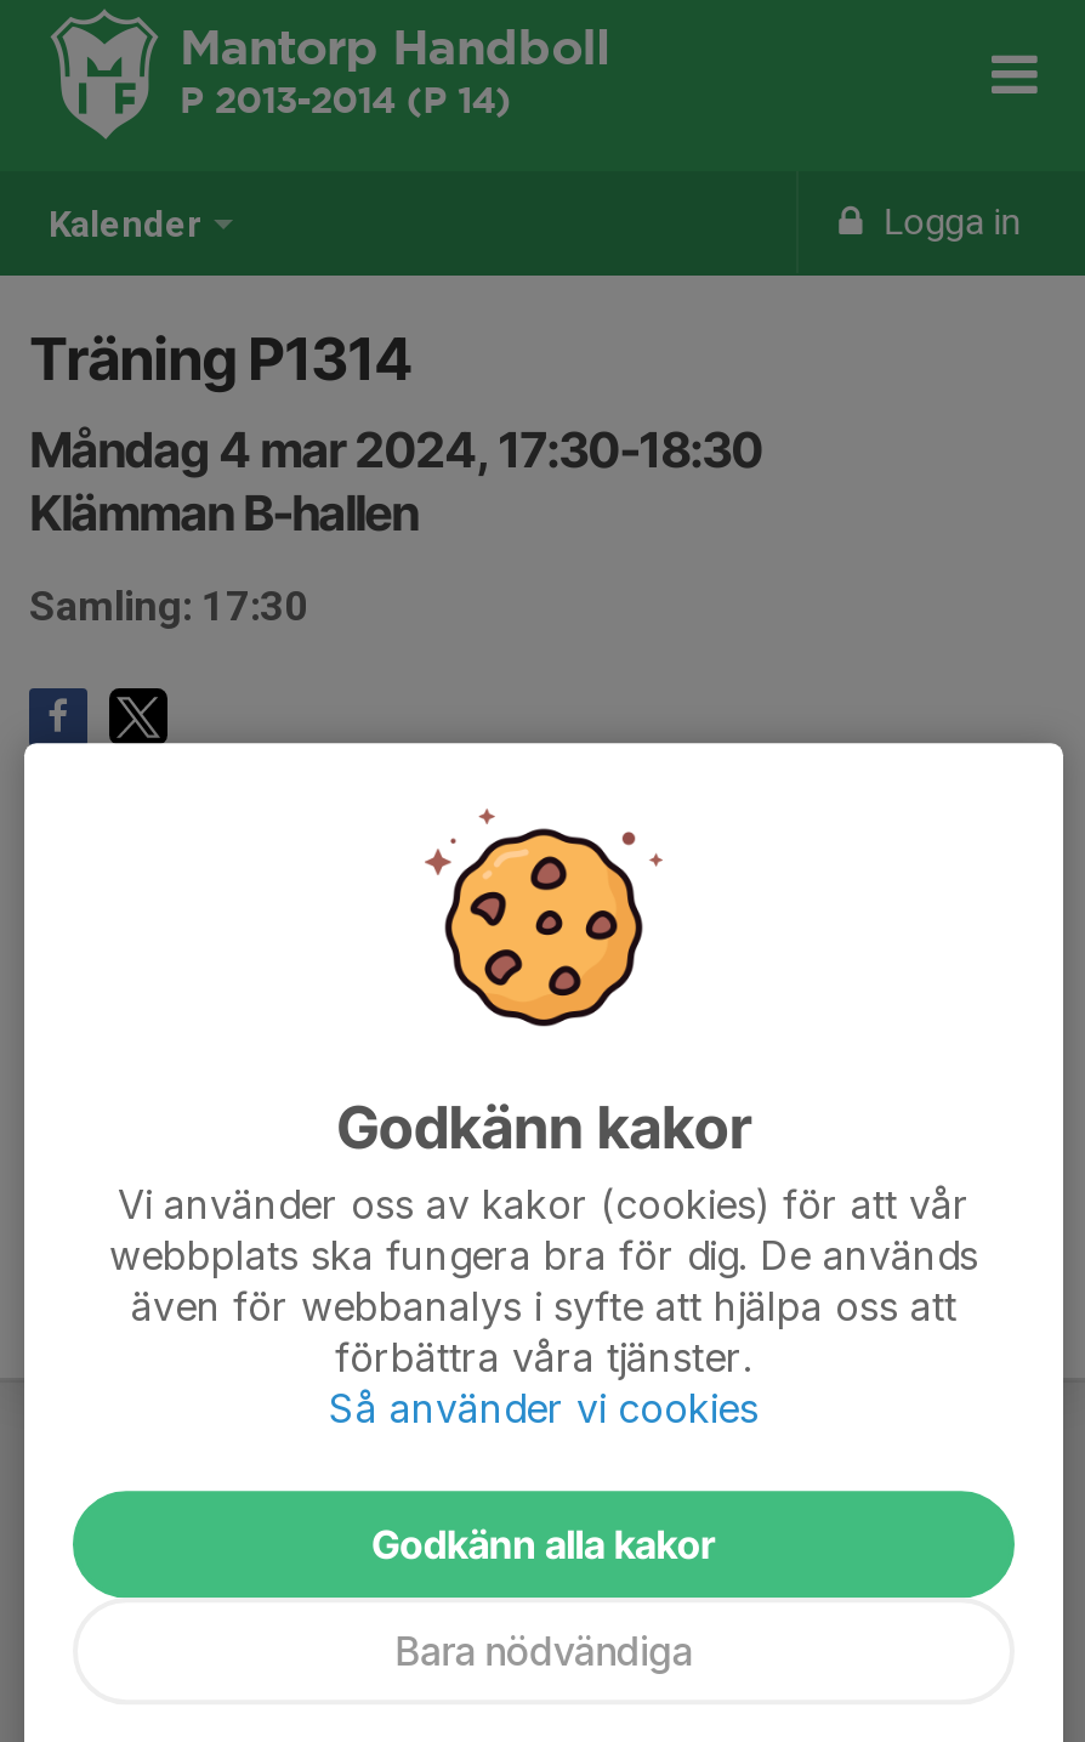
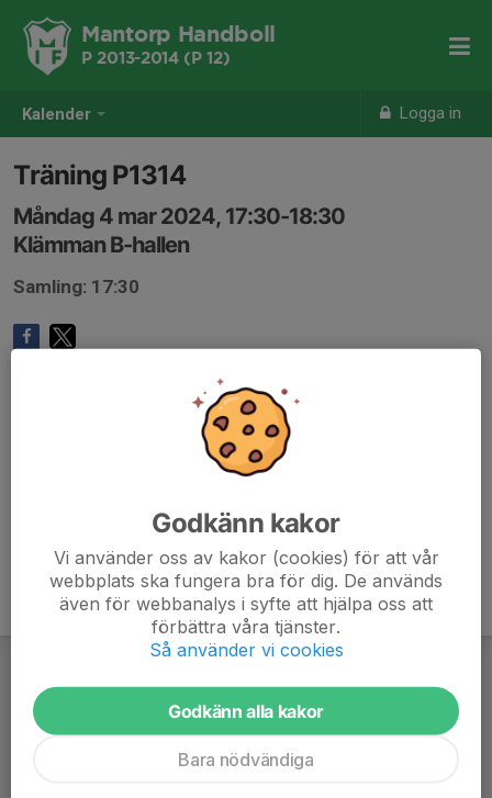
[180,86,511,118] P 2013-2014 (P 14) -> [81,52,230,66] P 2013-2014 (P 12)

